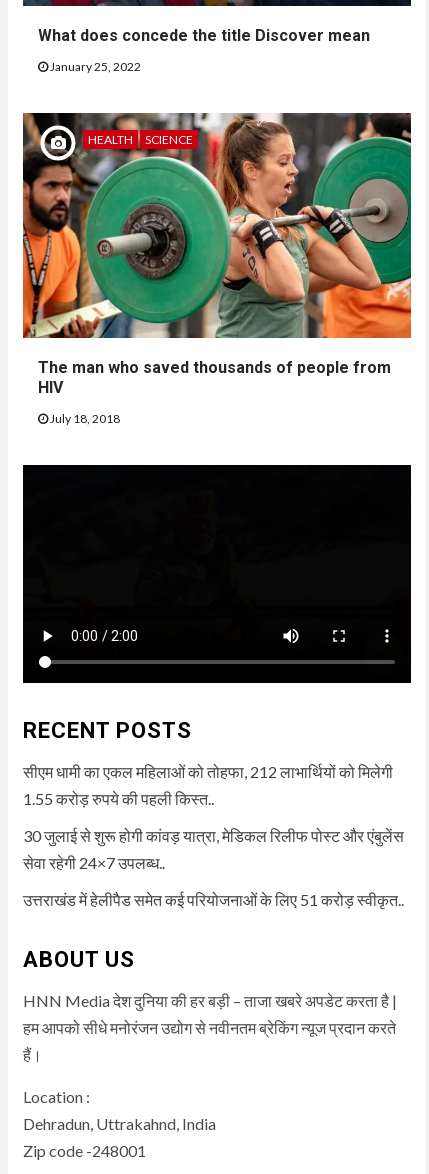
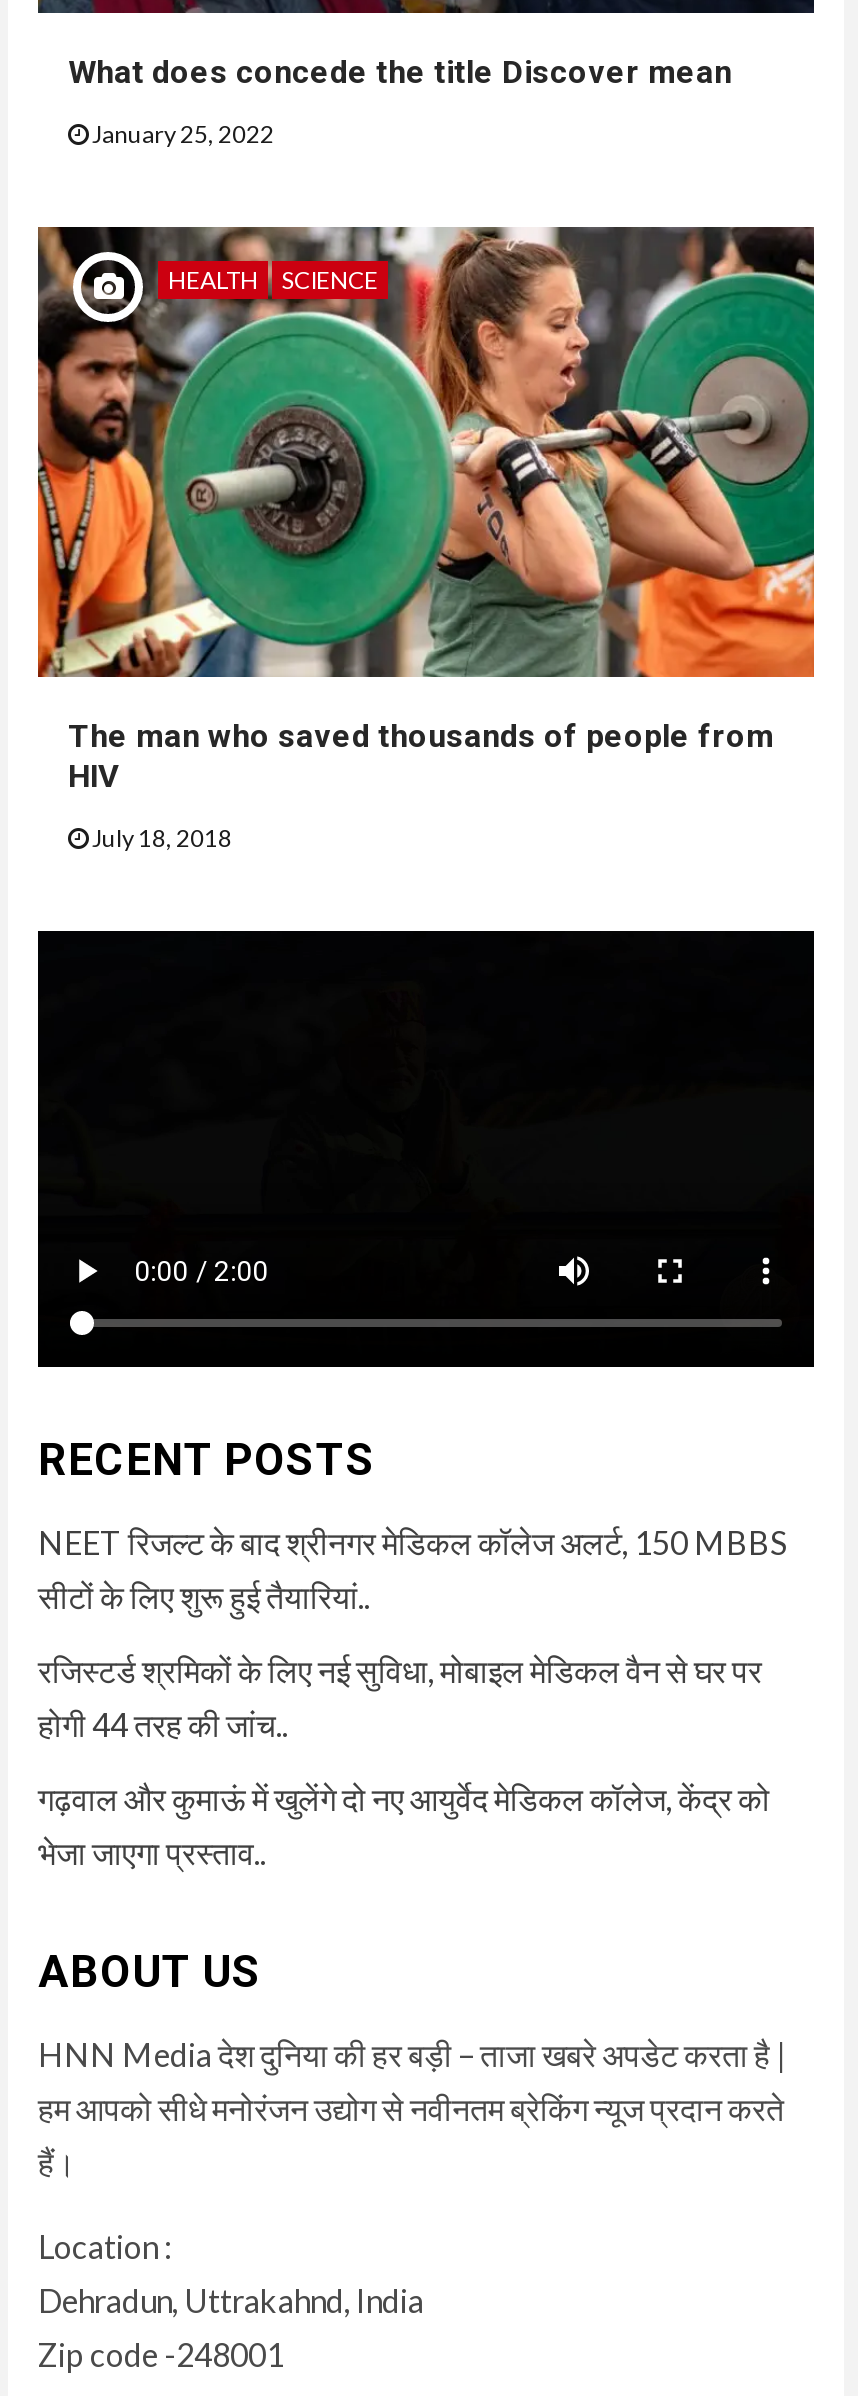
[23,762,393,808] सीएम धामी का एकल महिलाओं को तोहफा, 212 लाभार्थियों को मिलेगी | 1.55 करोड़ रुपये की पहली किस्त.. -> [38,1523,786,1615] NEET रिजल्ट के बाद श्रीनगर मेडिकल कॉलेज अलर्ट, 150 MBBS | सीटों के लिए शुरू हुई तैयारियां..
[23,826,404,872] 30 जुलाई से शुरू होगी कांवड़ यात्रा, मेडिकल रिलीफ पोस्ट और एंबुलेंस | सेवा रहेगी 24×7 उपलब्ध.. -> [38,1651,762,1743] रजिस्टर्ड श्रमिकों के लिए नई सुविधा, मोबाइल मेडिकल वैन से घर पर | होगी 44 तरह की जांच..
[23,890,404,909] उत्तराखंड में हेलीपैड समेत कई परियोजनाओं के लिए 51 करोड़ स्वीकृत.. -> [38,1779,770,1871] गढ़वाल और कुमाऊं में खुलेंगे दो नए आयुर्वेद मेडिकल कॉलेज, केंद्र को | भेजा जाएगा प्रस्ताव..

